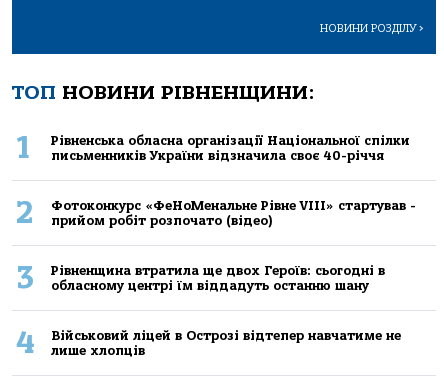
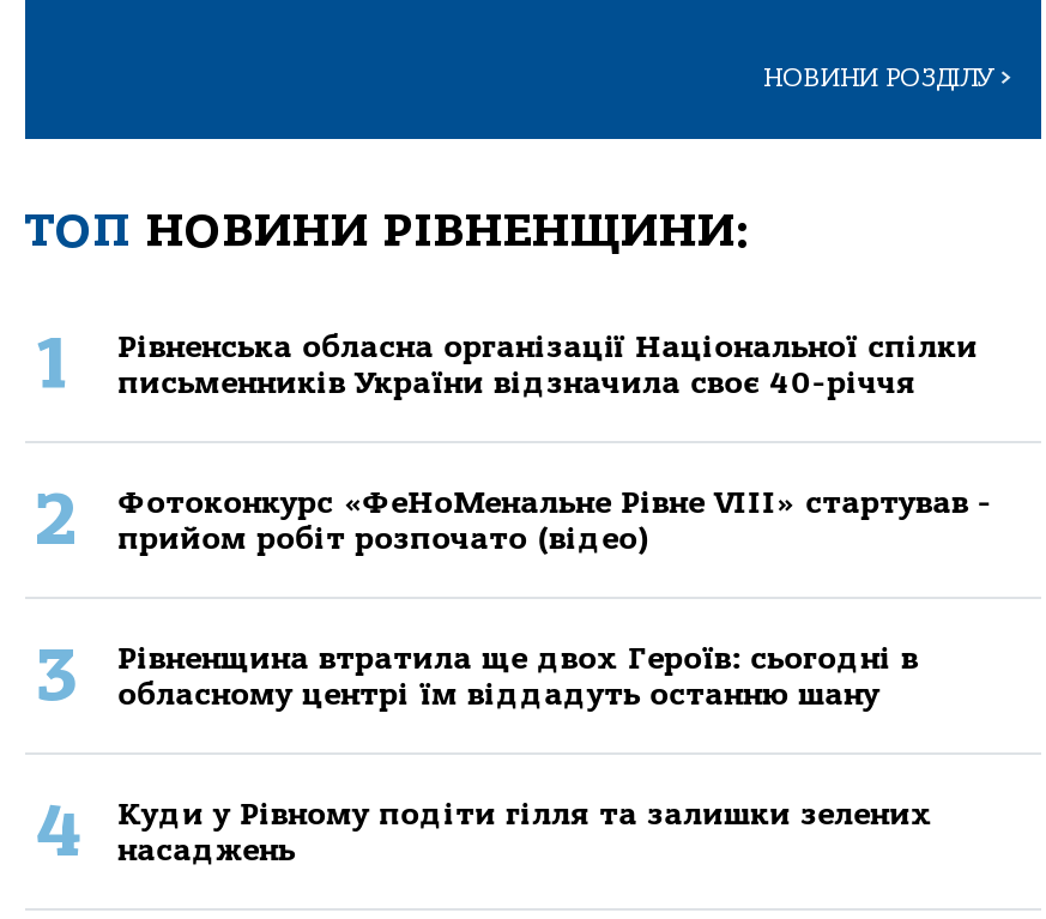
[51,328,401,358] Військовий ліцей в Острозі відтепер навчатиме не | лише хлопців -> [118,797,933,869] Куди у Рівному подіти гілля та залишки зелених | насаджень

